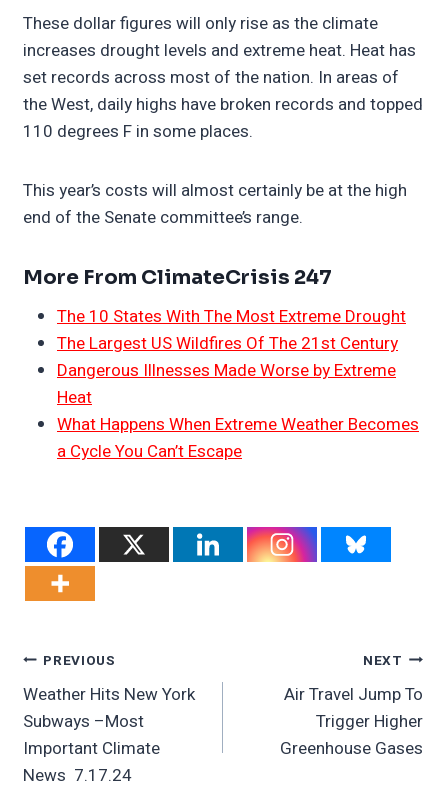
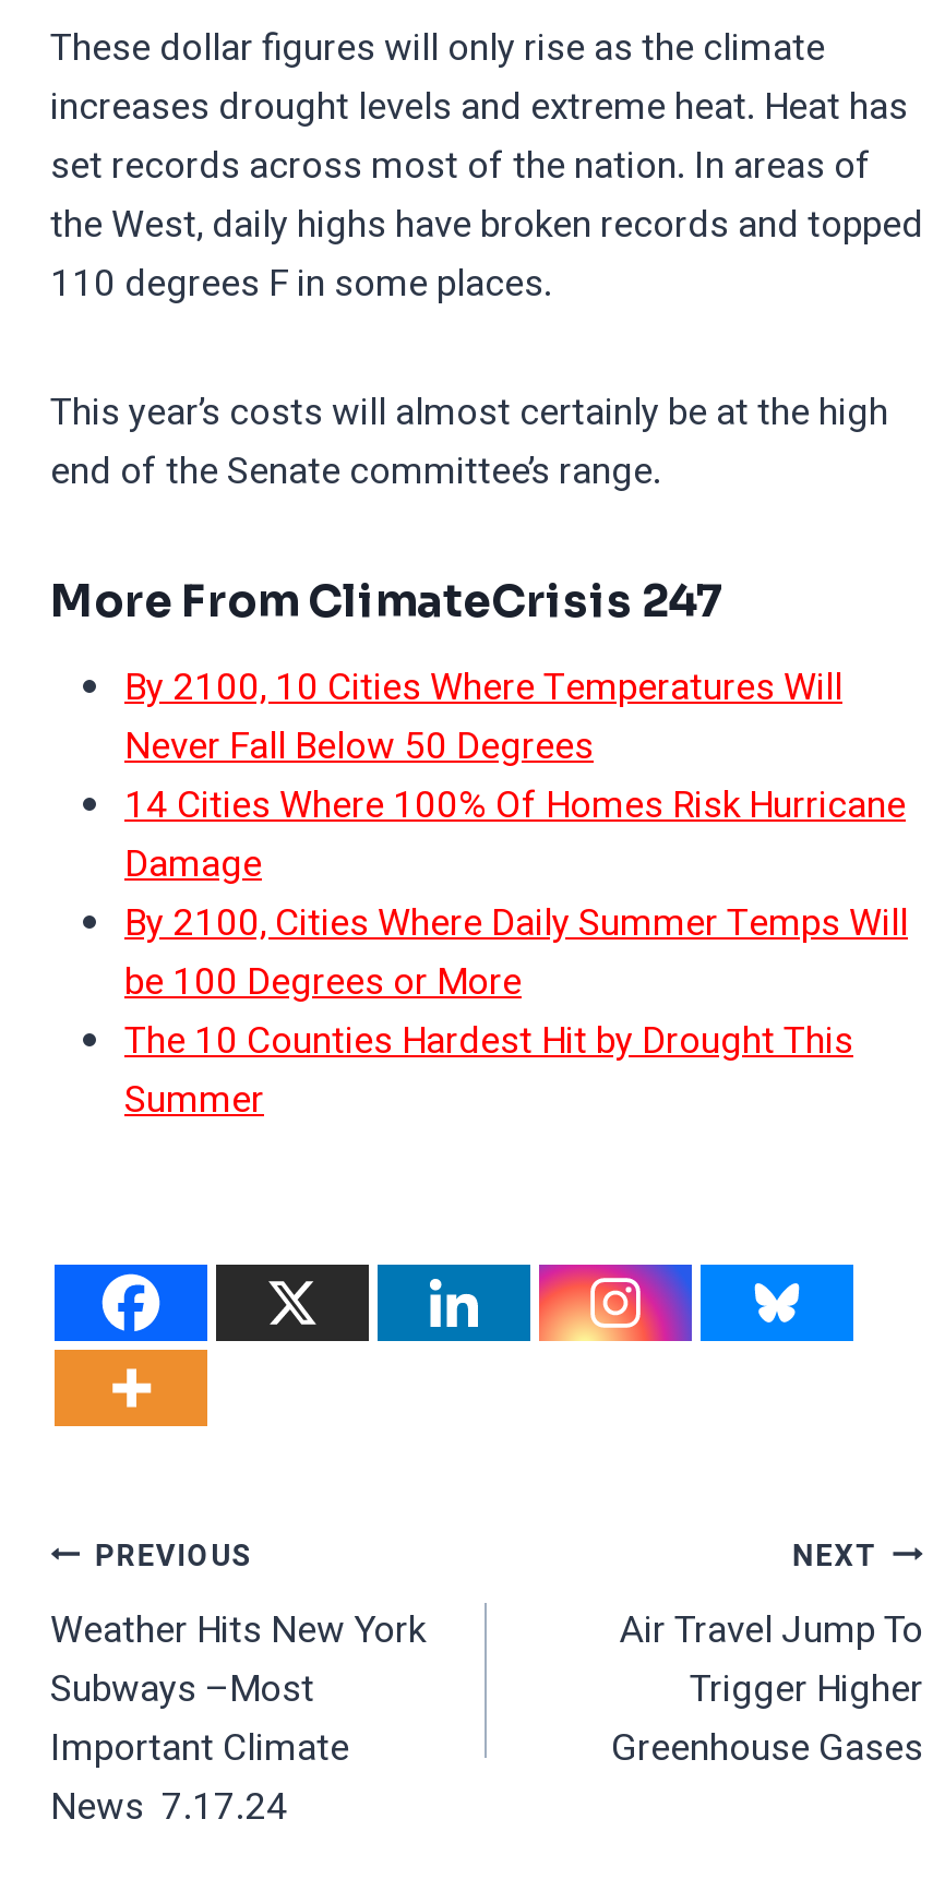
[57,304,419,464] The 10 States With The Most Extreme Drought | The Largest US Wildfires Of The 21st Century | Dangerous Illnesses Made Worse by Extreme | Heat | What Happens When Extreme Weather Becomes | a Cycle You Can’t Escape -> [124,661,908,1128] By 2100, 10 Cities Where Temperatures Will | Never Fall Below 50 Degrees | 14 Cities Where 100% Of Homes Risk Hurricane | Damage | By 2100, Cities Where Daily Summer Temps Will | be 100 Degrees or More | The 10 Counties Hardest Hit by Drought This | Summer

